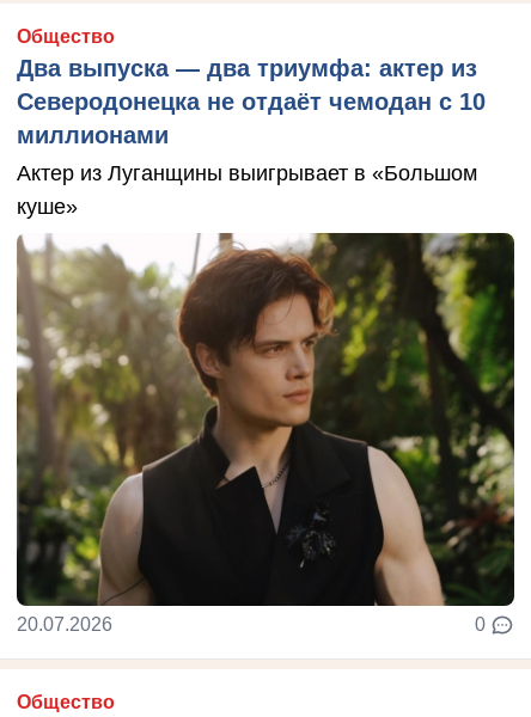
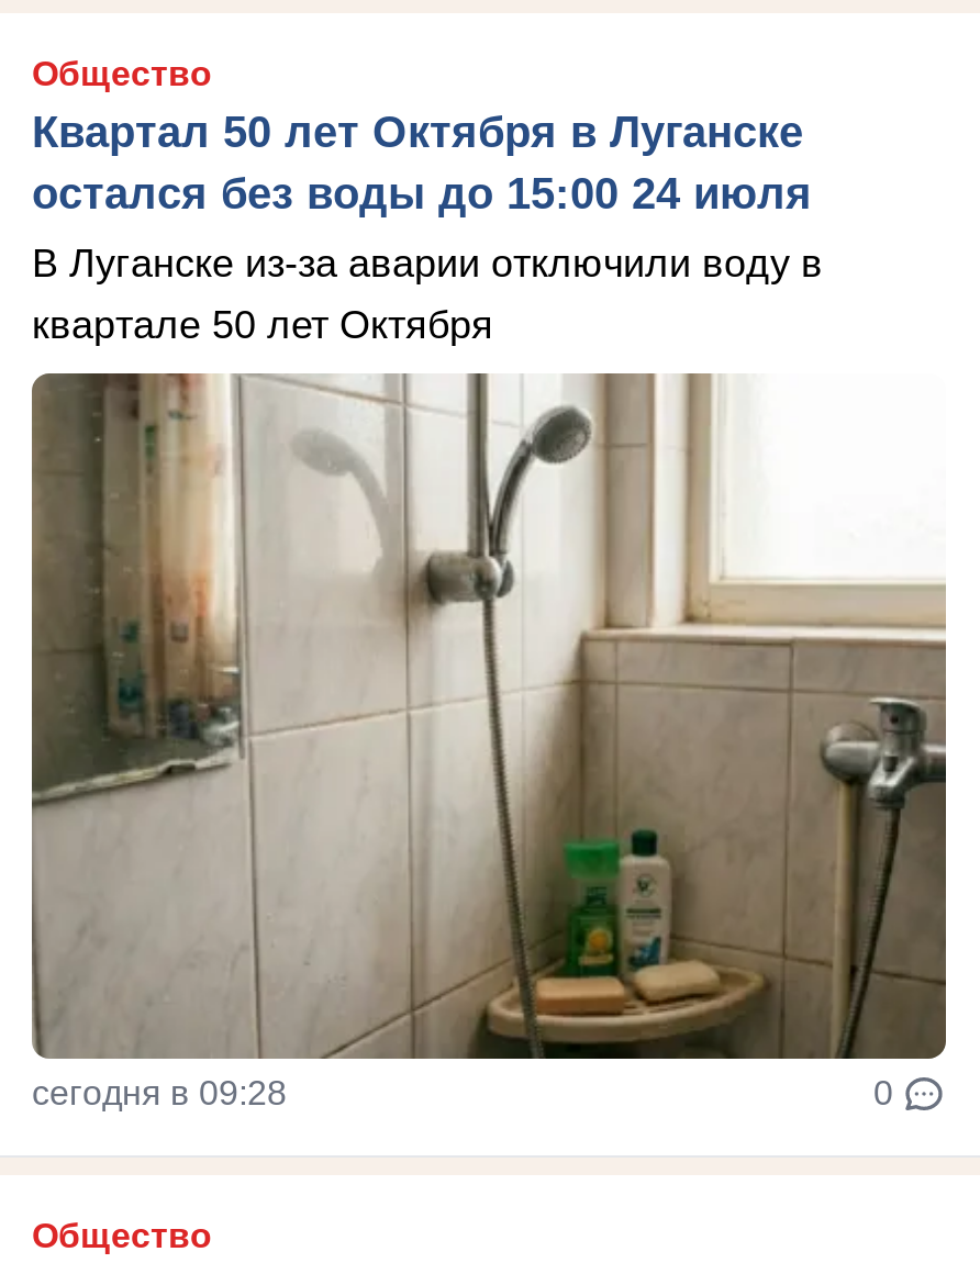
[17,55,486,148] Два выпуска — два триумфа: актер из | Северодонецка не отдаёт чемодан с 10 | миллионами -> [32,107,812,217] Квартал 50 лет Октября в Луганске | остался без воды до 15:00 24 июля
[17,161,477,218] Актер из Луганщины выигрывает в «Большом | куше» -> [32,241,823,347] В Луганске из-за аварии отключили воду в | квартале 50 лет Октября
[16,232,515,634] [image] | 20.07.2026 -> [30,371,948,1111] [image] | сегодня в 09:28

